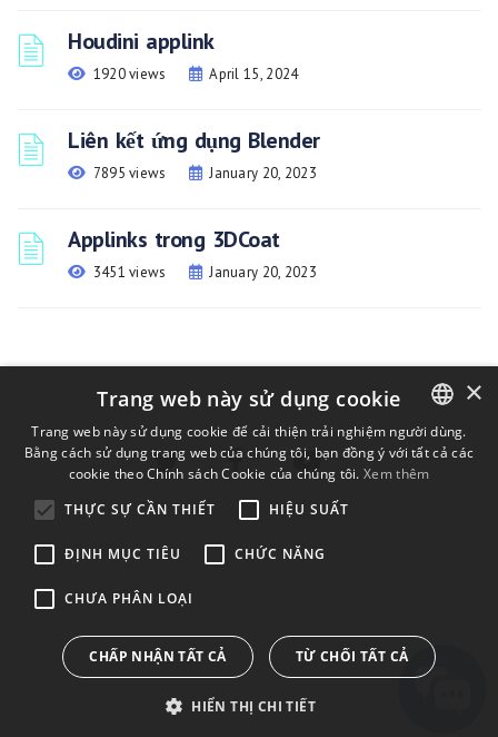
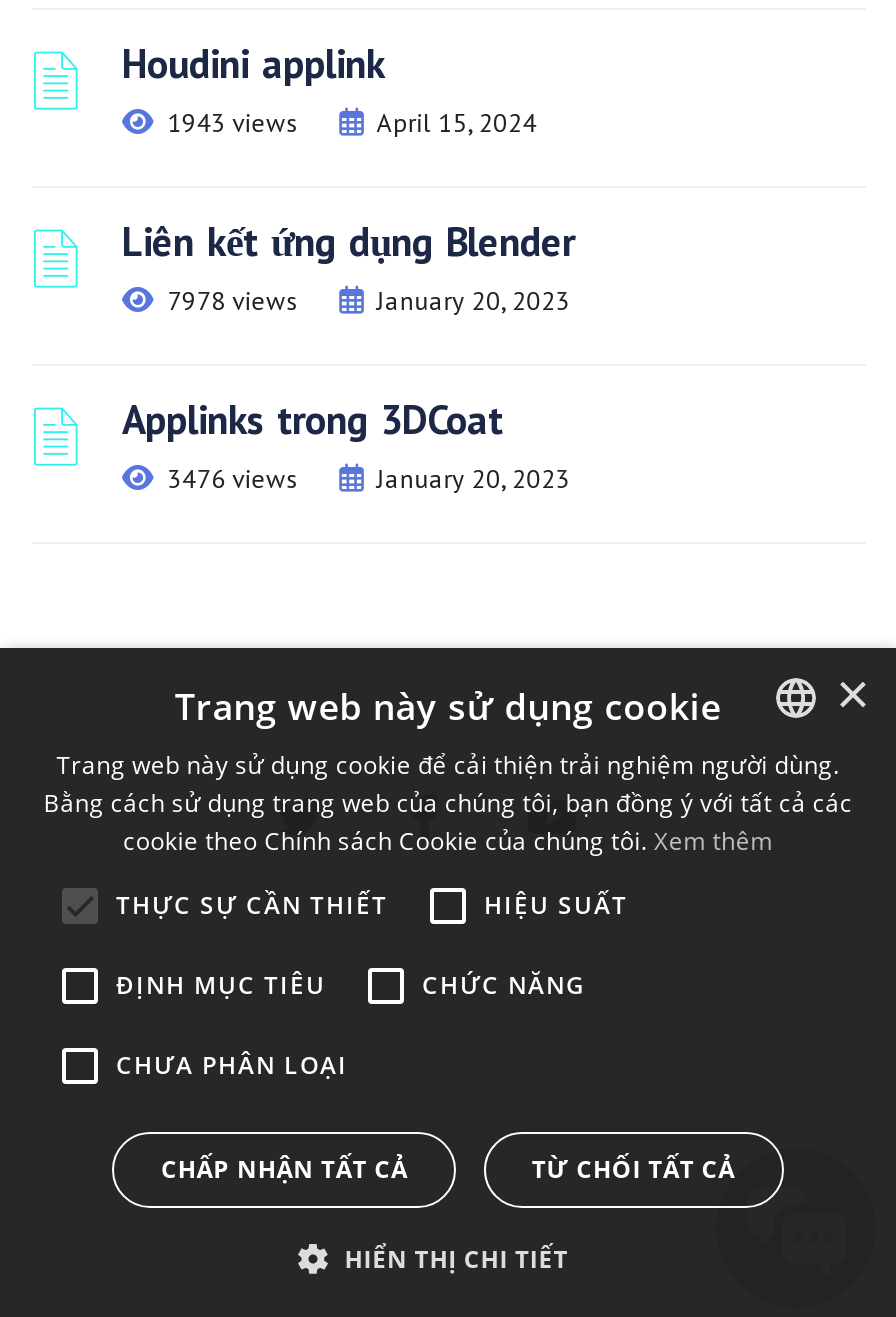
[93,65,166,83] 1920 views -> [167,106,299,140] 1943 views
[93,164,166,183] 7895 views -> [167,284,299,318] 7978 views
[93,263,166,282] 3451 views -> [167,462,299,496] 3476 views

